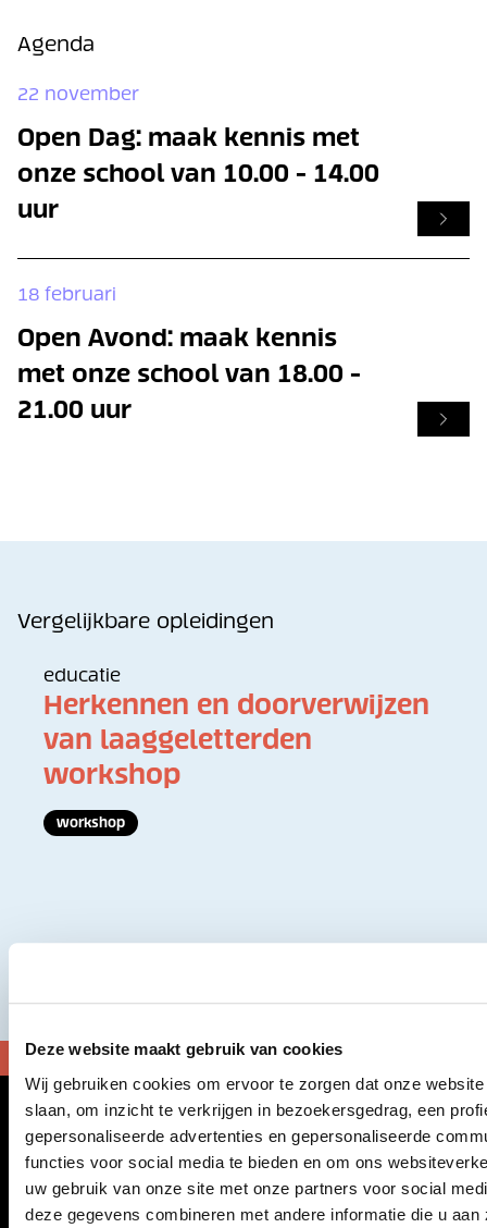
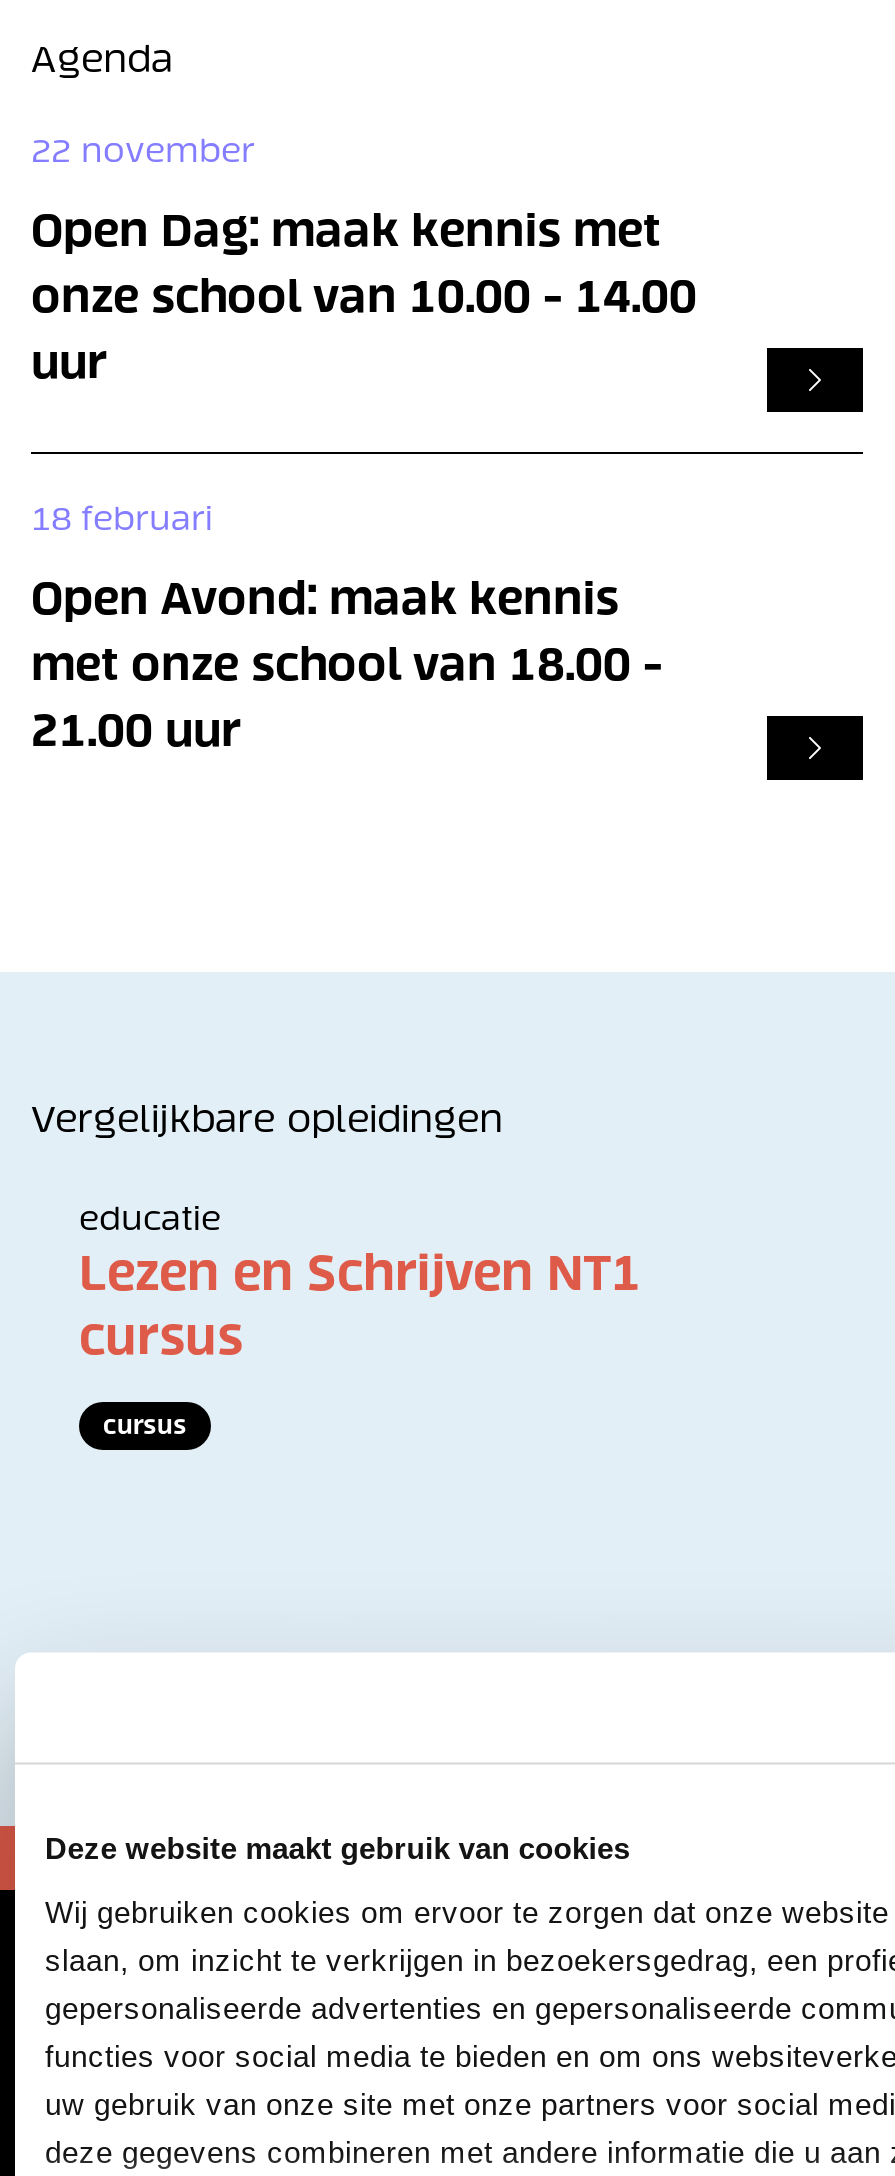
[43,688,429,791] Herkennen en doorverwijzen | van laaggeletterden | workshop -> [79,1242,641,1368] Lezen en Schrijven NT1 | cursus
[57,814,125,832] workshop -> [103,1410,187,1442] cursus

